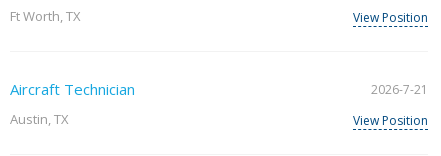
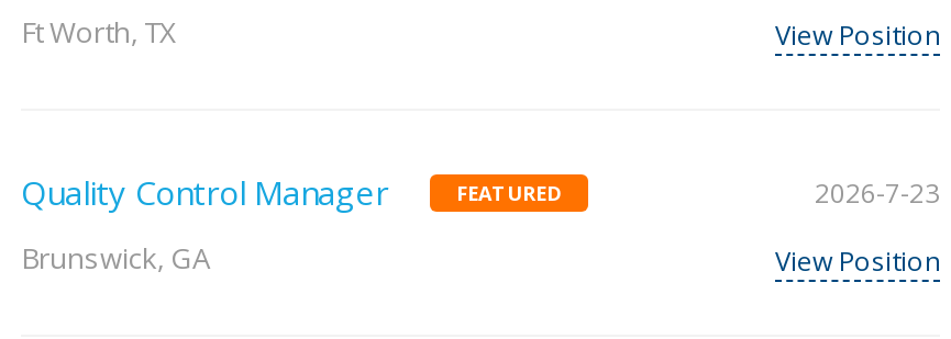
[10,79,135,99] Aircraft Technician -> [21,170,562,214] Quality Control Manager | FEATURED
[371,81,428,98] 2026-7-21 -> [815,175,940,212] 2026-7-23
[10,110,69,128] Austin, TX -> [21,239,210,278] Brunswick, GA

